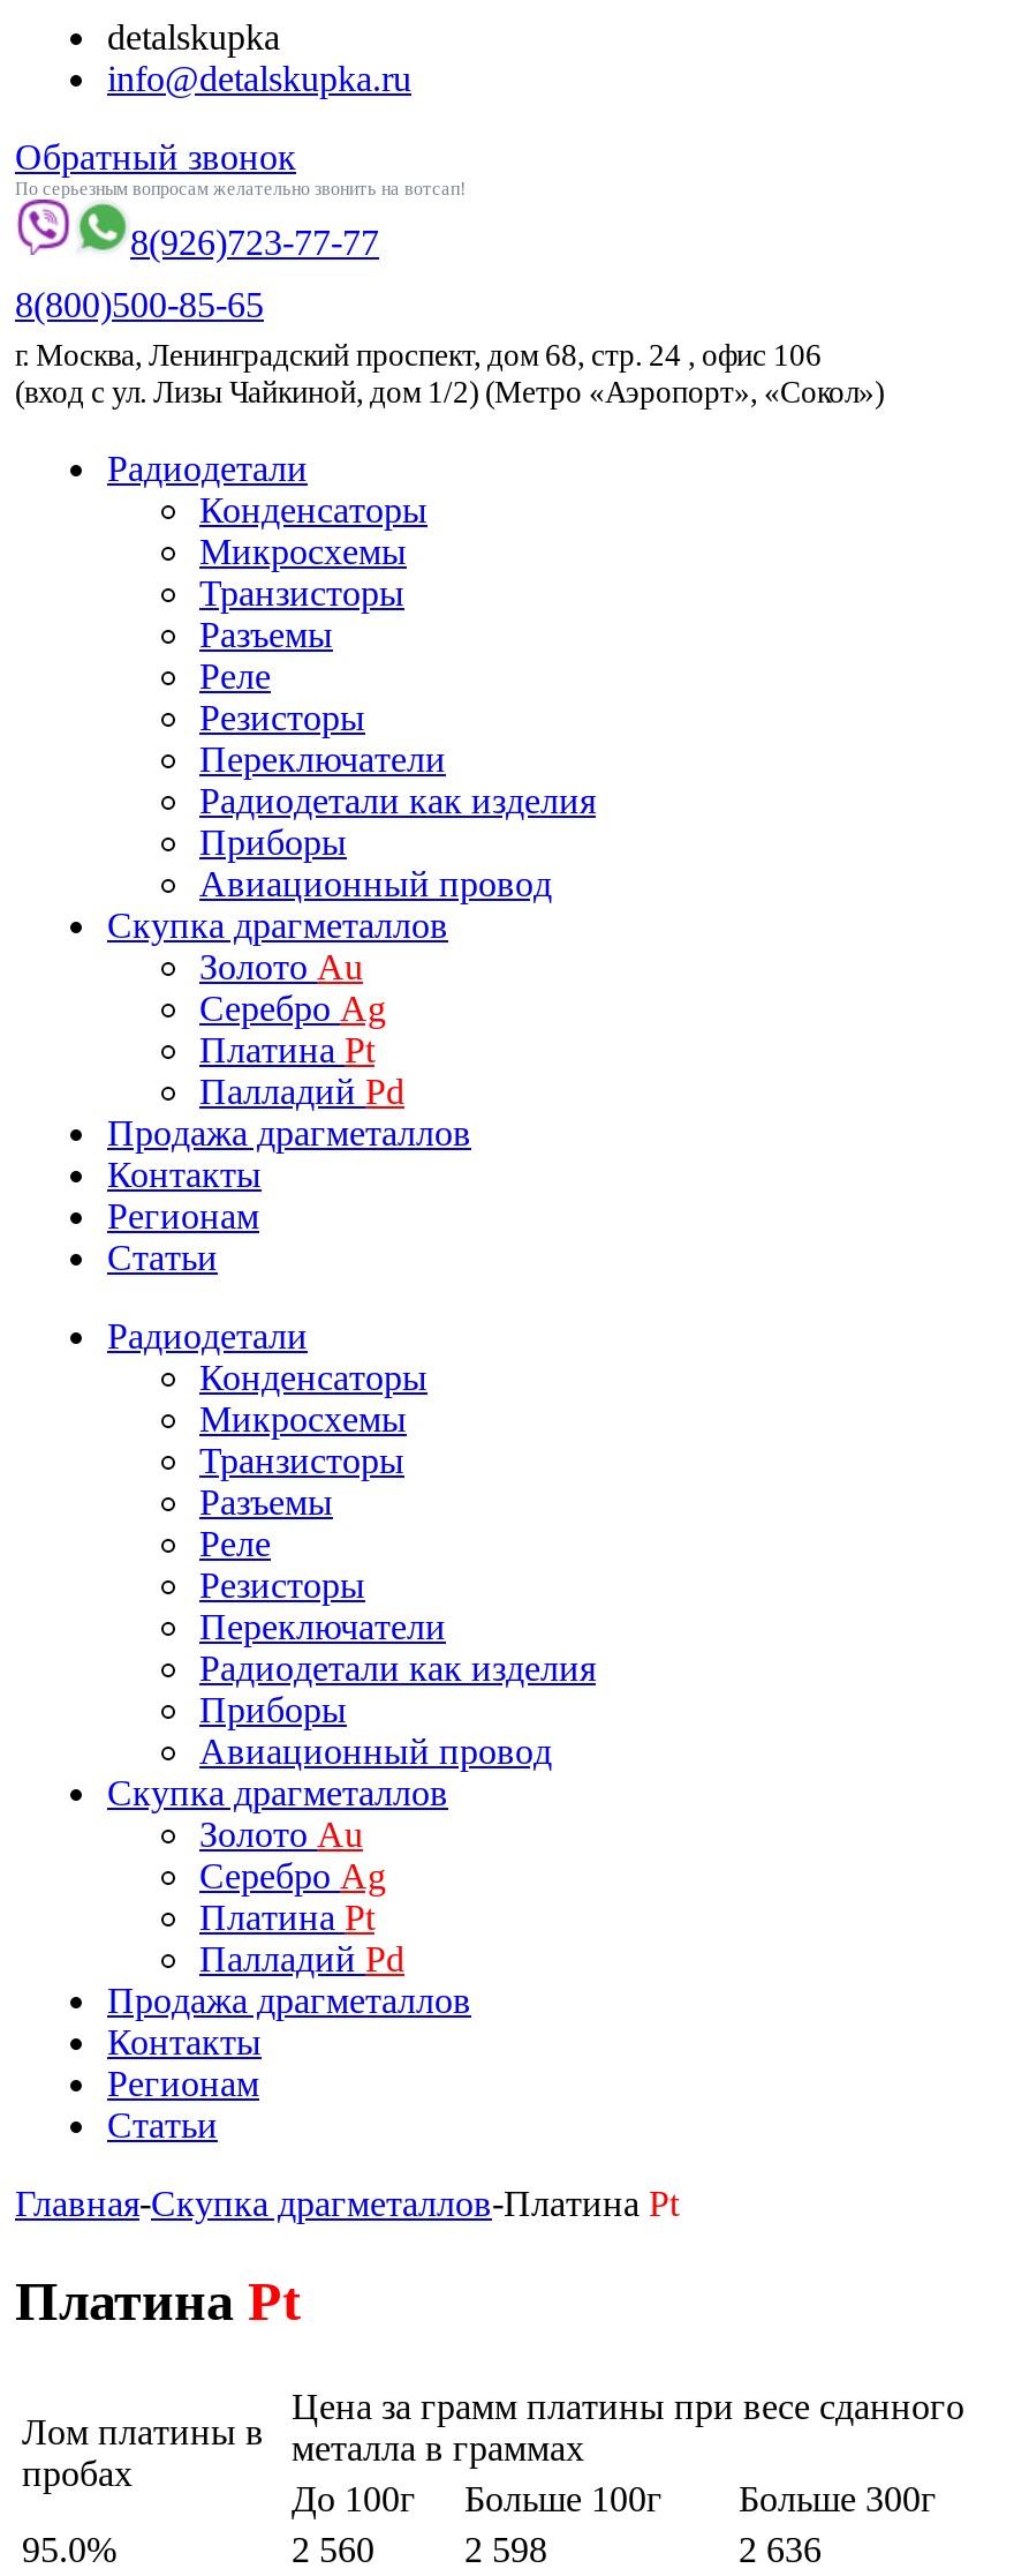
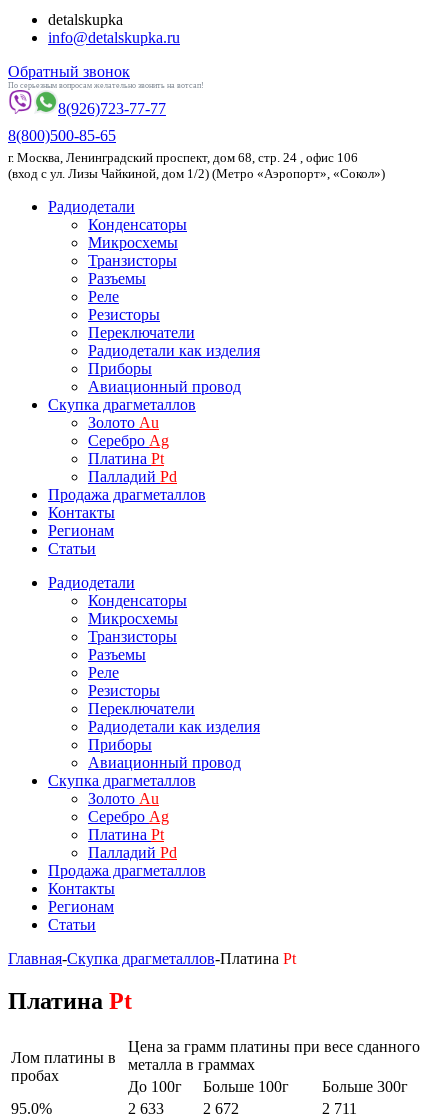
[292,2529,374,2569] 2 560 -> [128,1100,164,1117] 2 633
[464,2529,547,2569] 2 598 -> [203,1100,239,1117] 2 672
[739,2529,822,2569] 2 636 -> [322,1100,357,1117] 2 711

